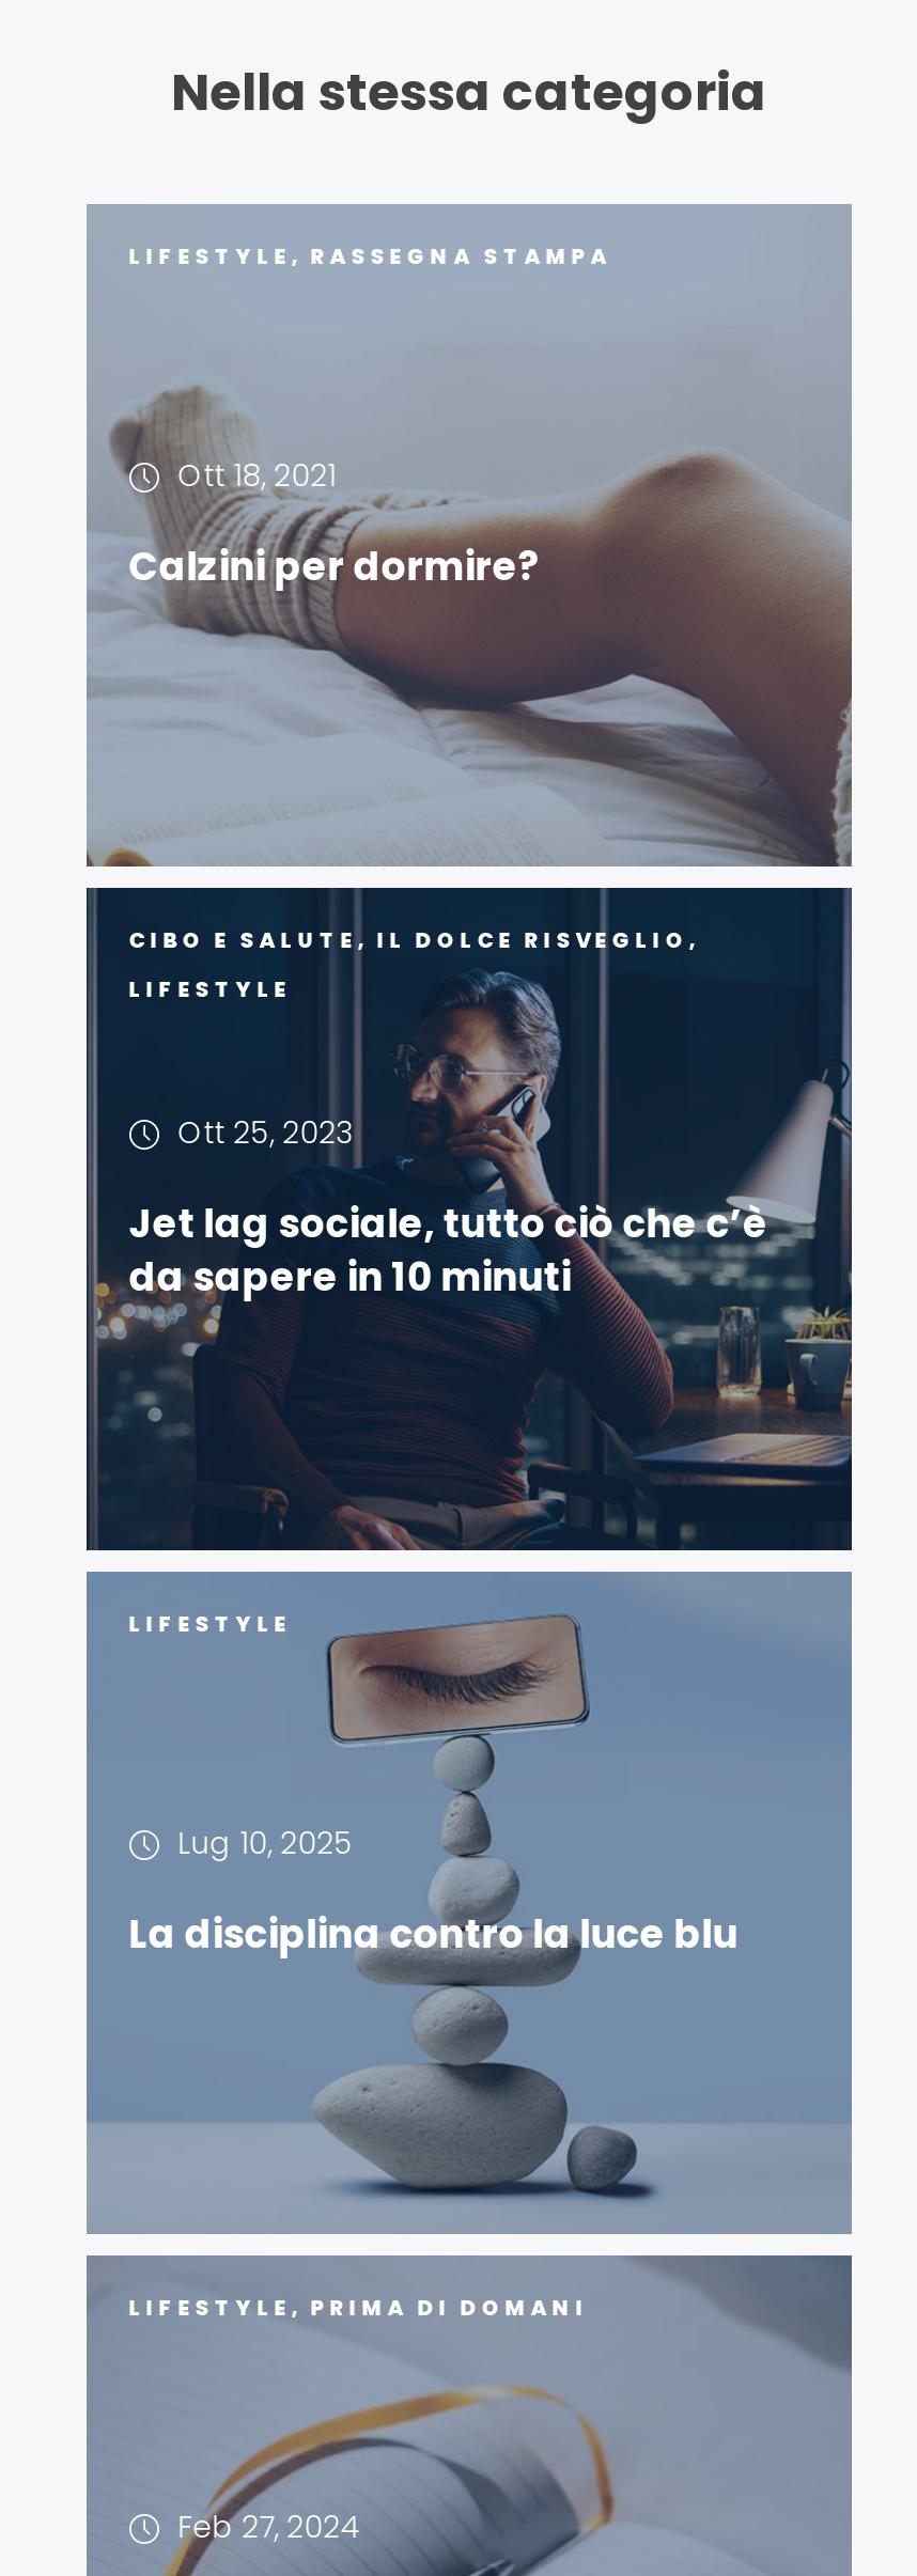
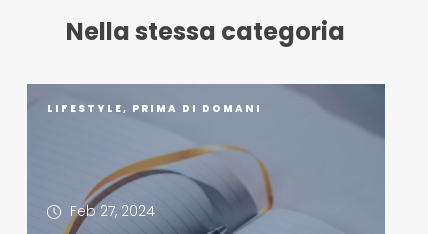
[87,206,852,869] [image] | LIFESTYLE, RASSEGNA STAMPA -> none
[129,454,539,593] Ott 18, 2021 | Calzini per dormire? -> none
[87,886,854,1552] [image] | CIBO E SALUTE, IL DOLCE RISVEGLIO, | LIFESTYLE | Ott 25, 2023 | Jet lag sociale, tutto ciò che c’è | da sapere in 10 minuti -> none
[89,1570,850,1890] [image] | LIFESTYLE -> none
[129,1821,738,1960] Lug 10, 2025 | La disciplina contro la luce blu -> none
[89,1976,850,2236] [image] -> none

